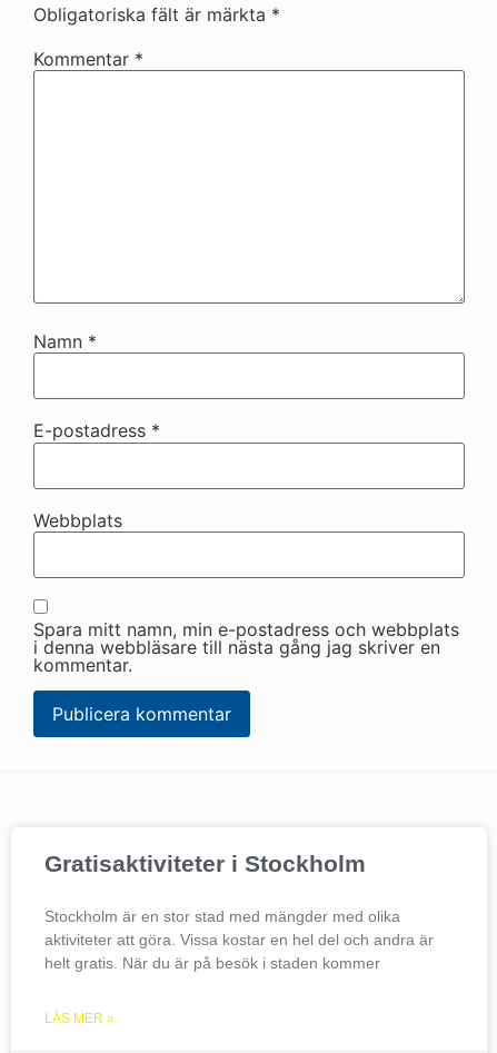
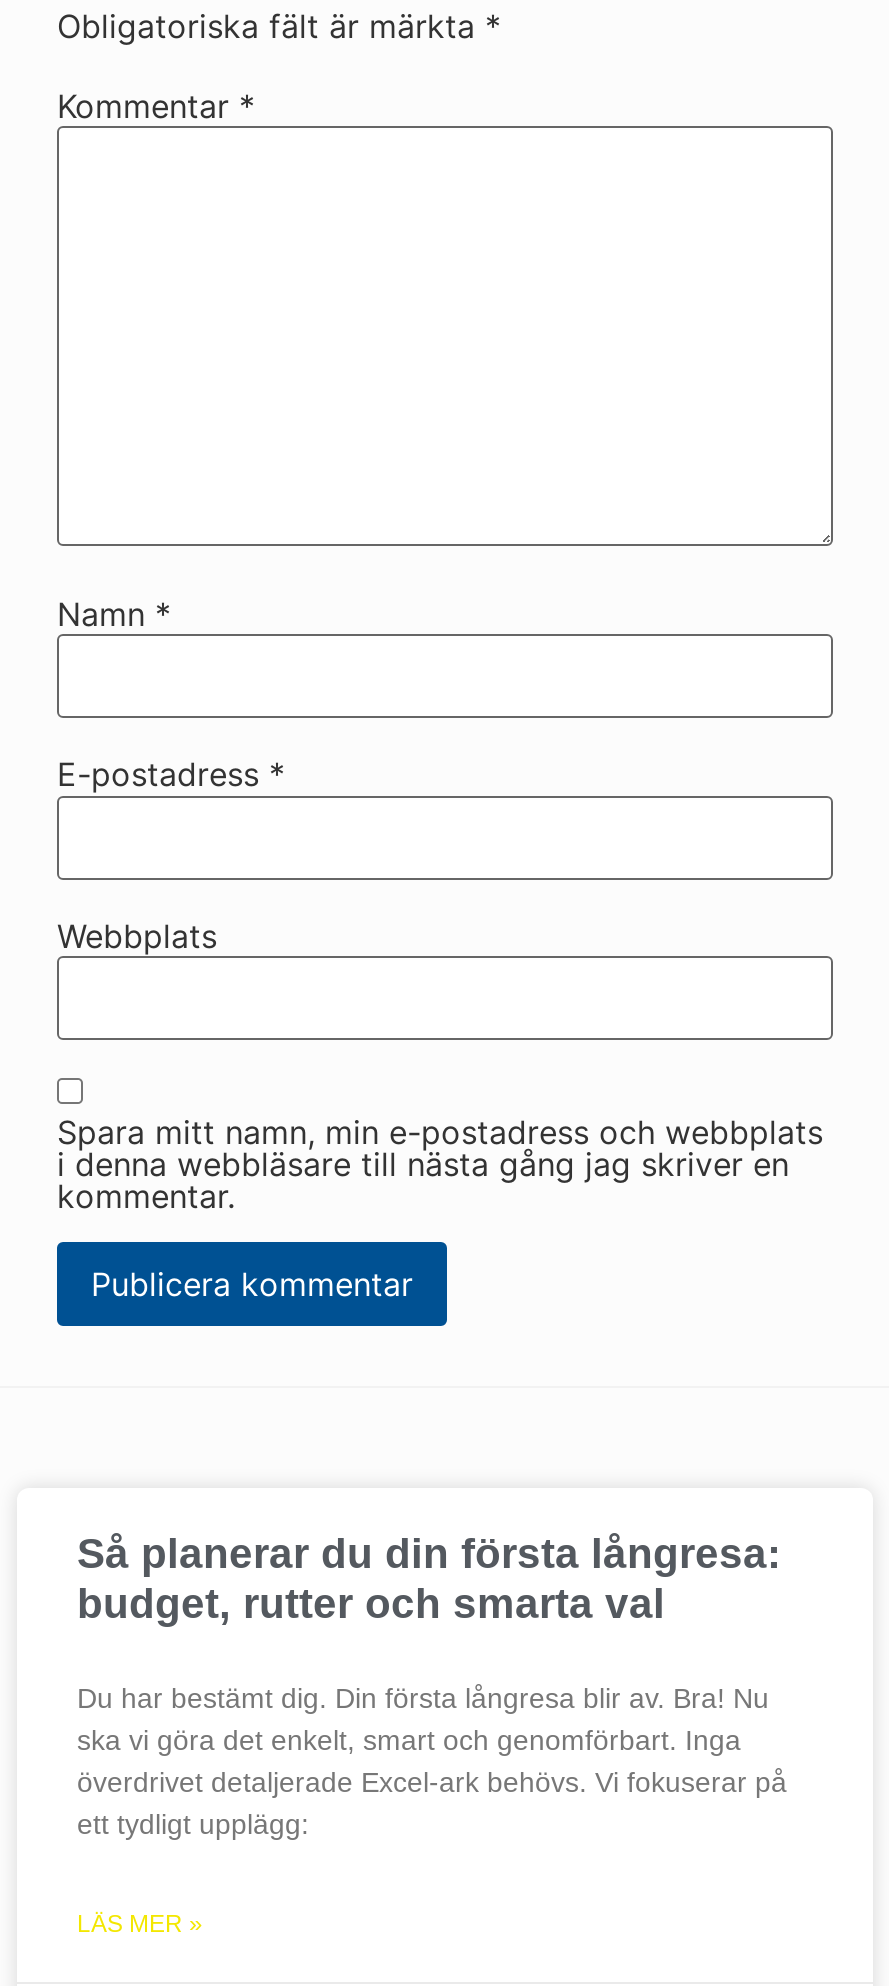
[44,851,366,876] Gratisaktiviteter i Stockholm -> [77,1530,781,1626] Så planerar du din första långresa: | budget, rutter och smarta val
[44,907,434,972] Stockholm är en stor stad med mängder med olika | aktiviteter att göra. Vissa kostar en hel del och andra är | helt gratis. När du är på besök i staden kommer -> [77,1682,787,1840] Du har bestämt dig. Din första långresa blir av. Bra! Nu | ska vi göra det enkelt, smart och genomförbart. Inga | överdrivet detaljerade Excel-ark behövs. Vi fokuserar på | ett tydligt upplägg:

